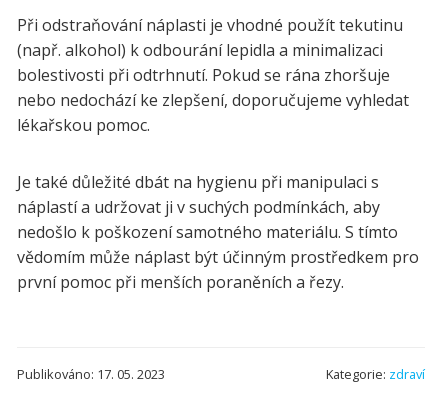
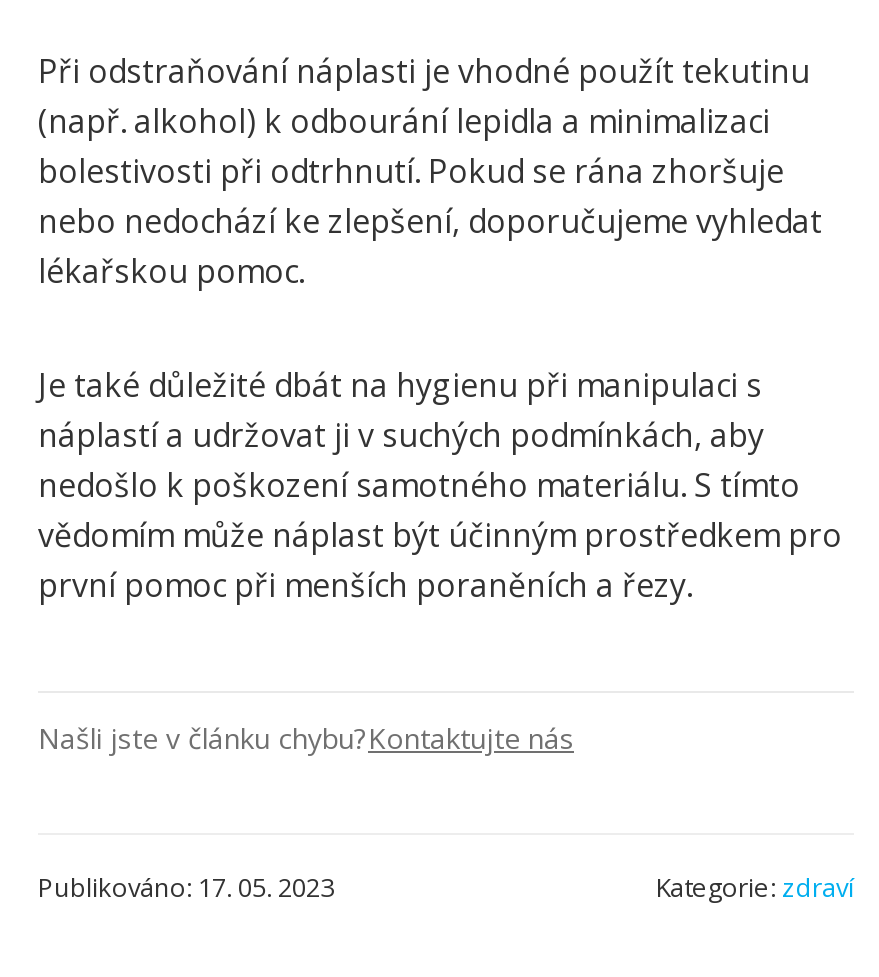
none -> [38,719,574,757] Našli jste v článku chybu?Kontaktujte nás

